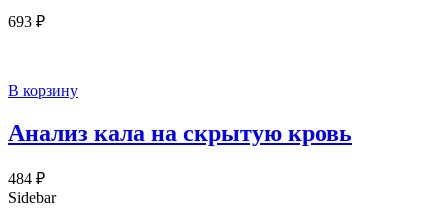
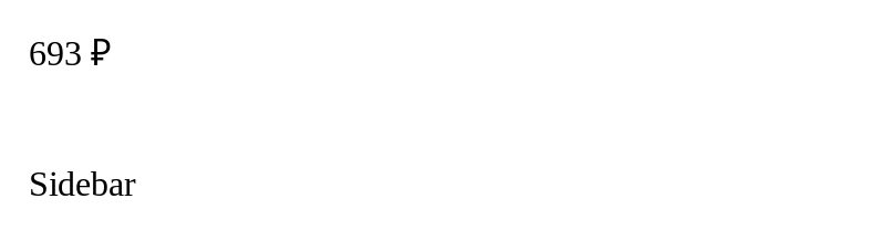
[8,82,352,187] В корзину | Анализ кала на скрытую кровь | 484 ₽ -> none

